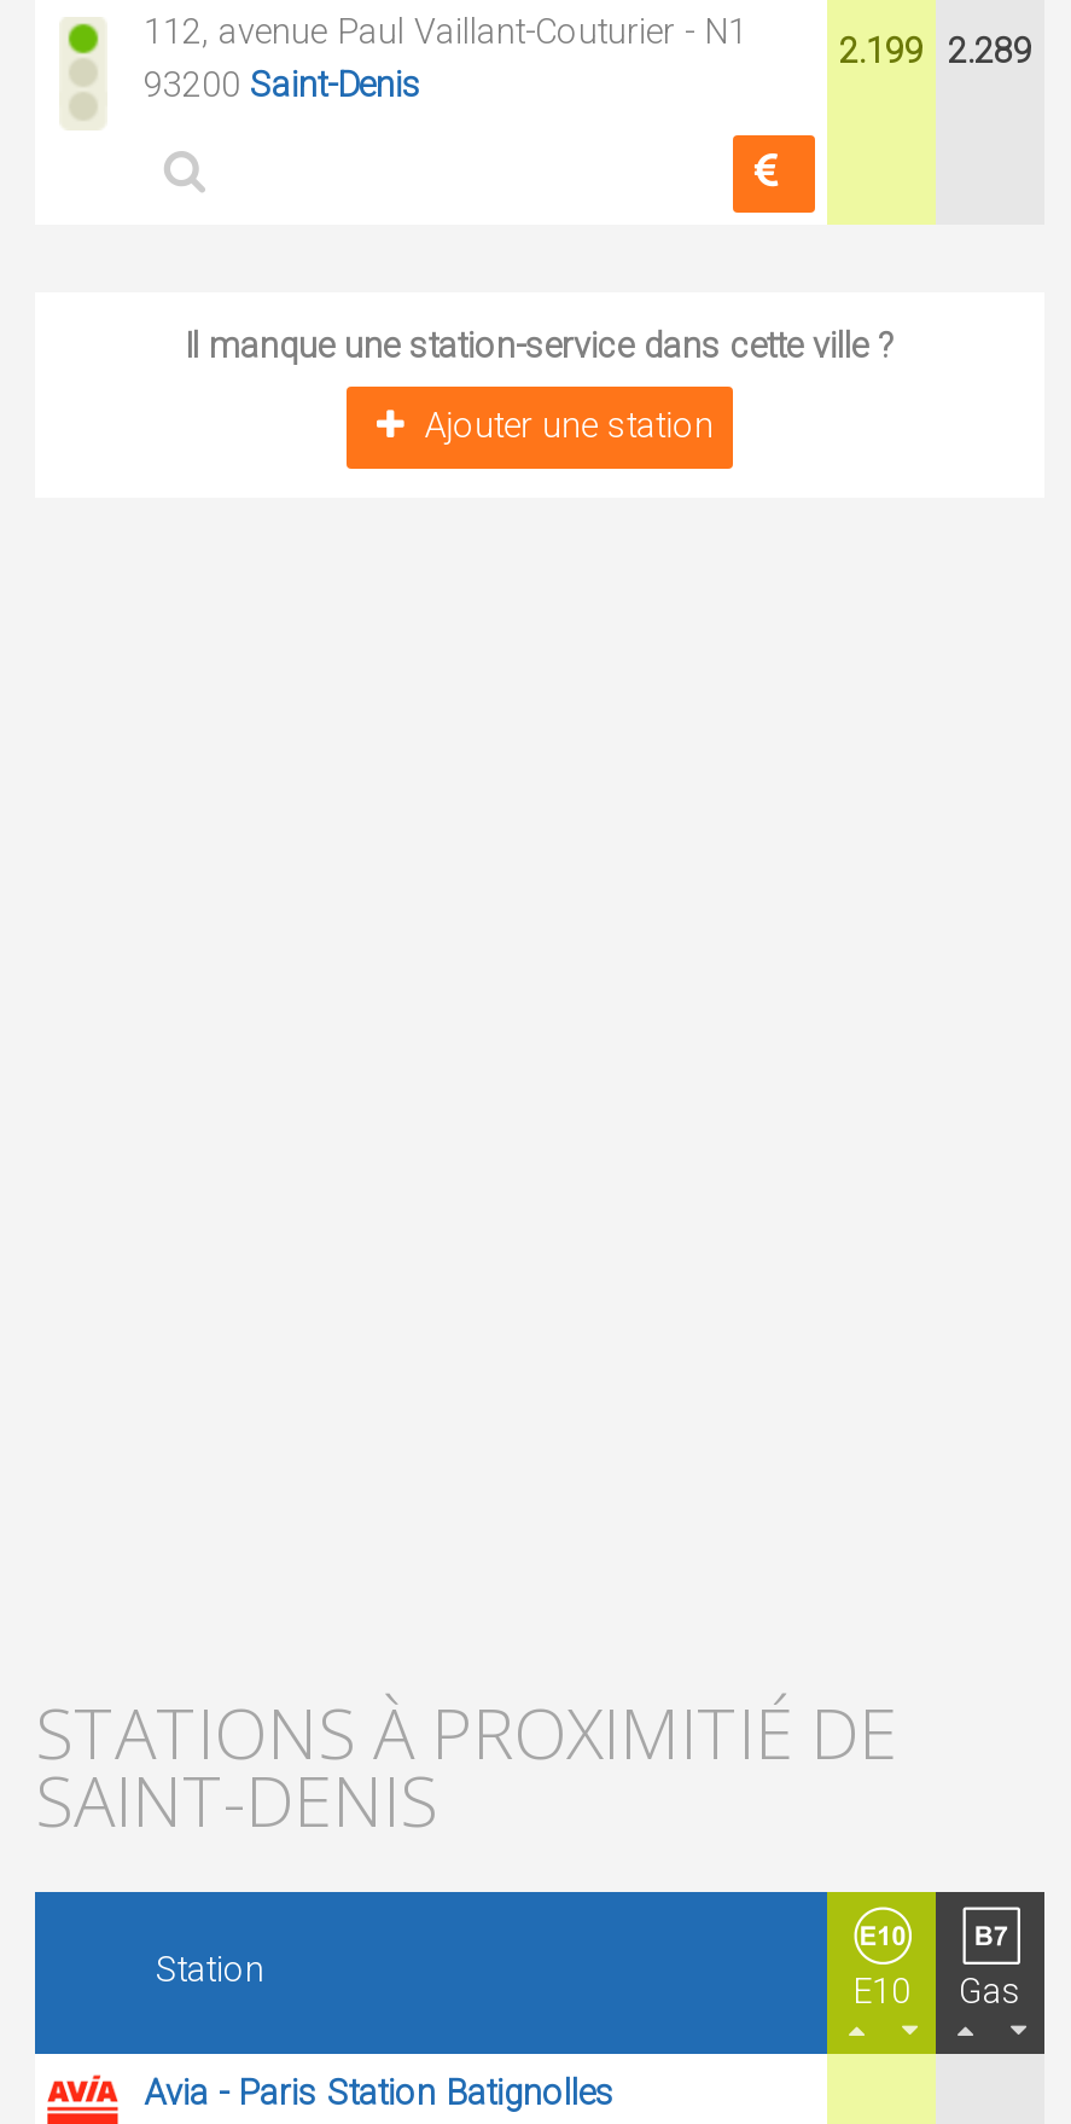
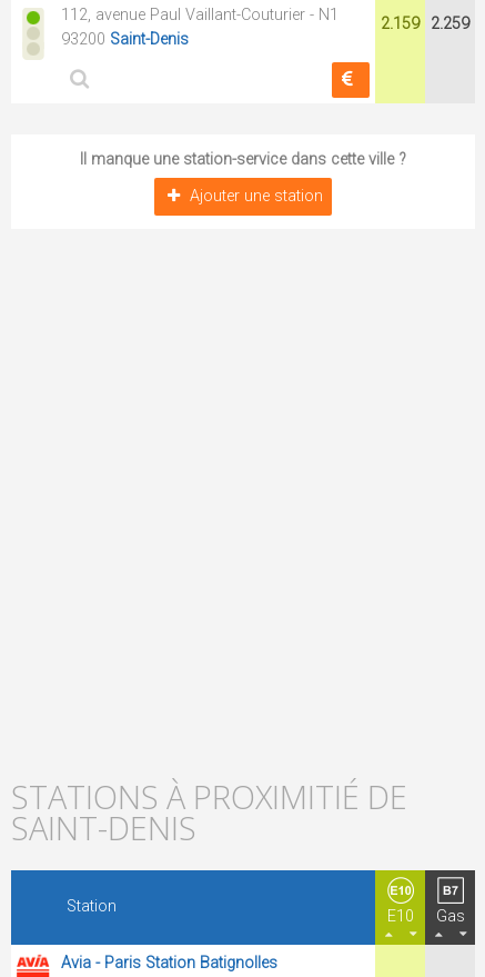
[839,31,1032,72] 2.199 2.289 -> [381,14,469,33] 2.159 2.259

